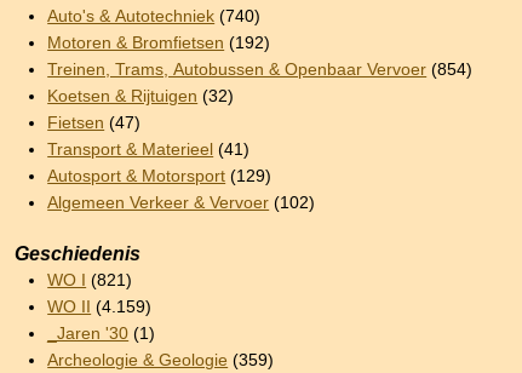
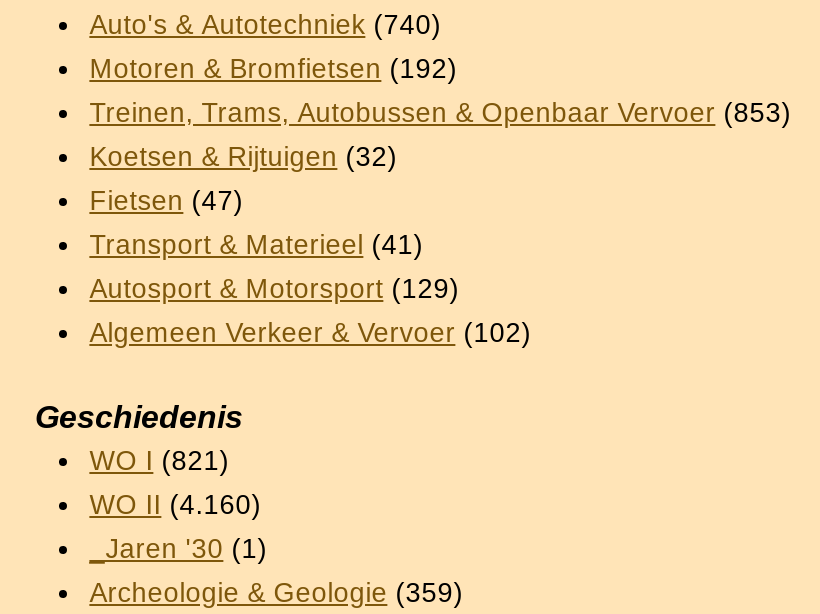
[47,60,473,78] Treinen, Trams, Autobussen & Openbaar Vervoer (854) -> [89,97,791,127] Treinen, Trams, Autobussen & Openbaar Vervoer (853)
[47,298,152,316] WO II (4.159) -> [89,489,261,519] WO II (4.160)

